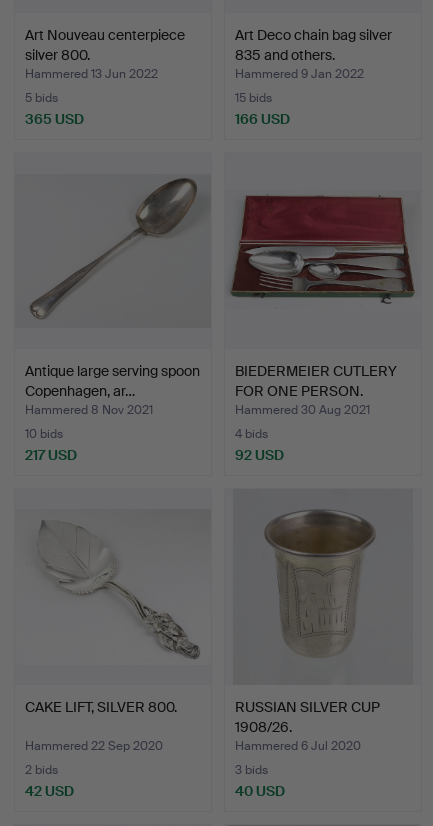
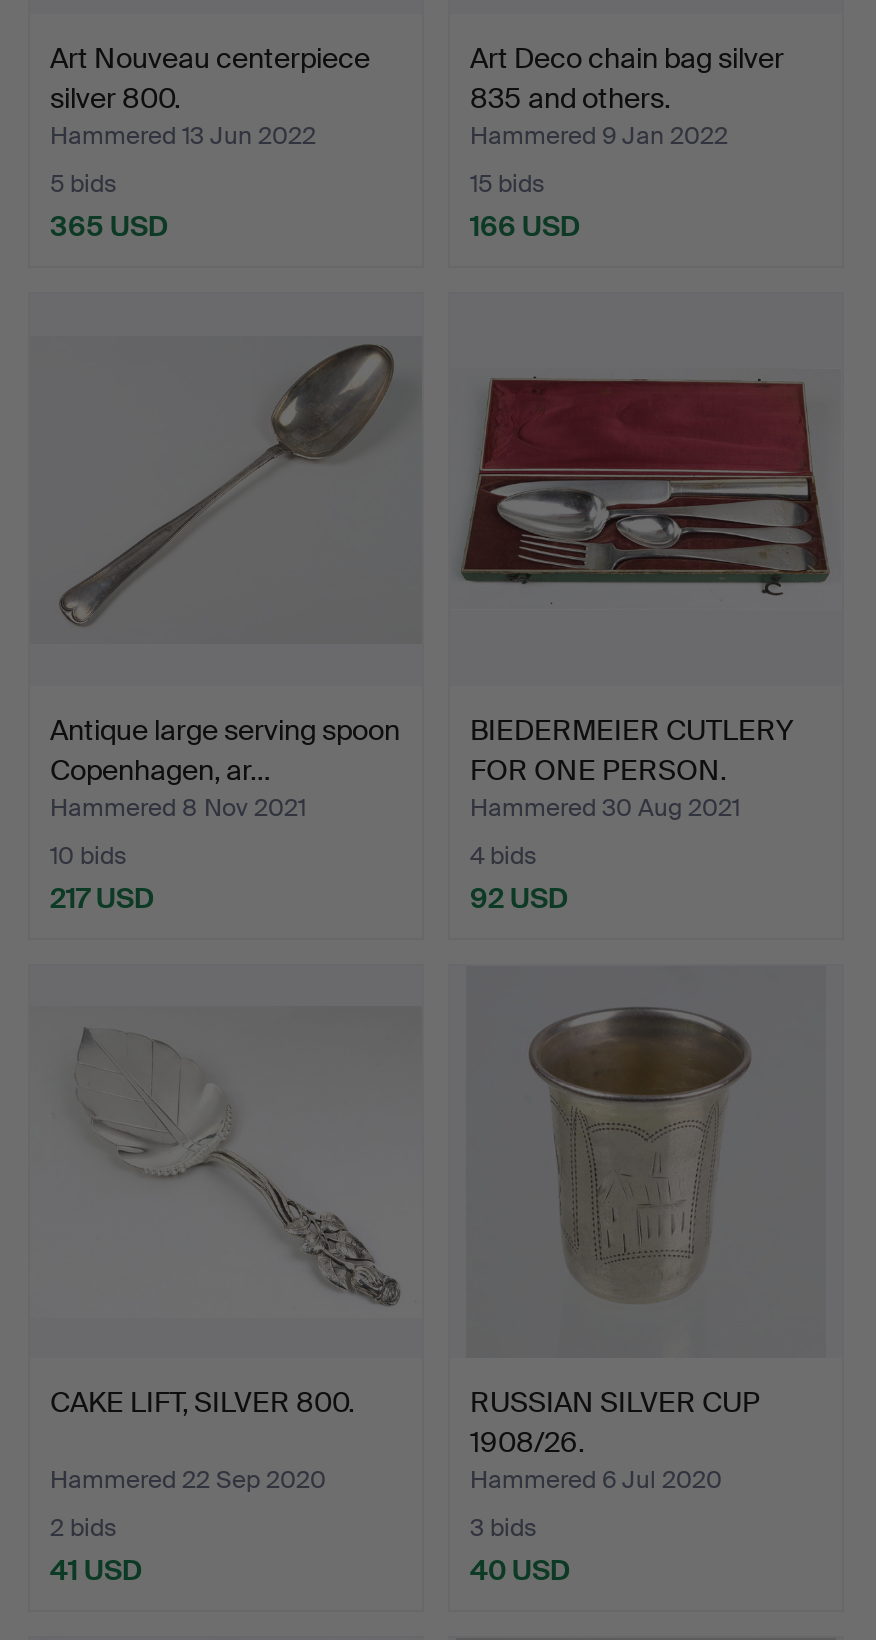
[25,782,74,800] 42 USD -> [50,1552,142,1588] 41 USD

